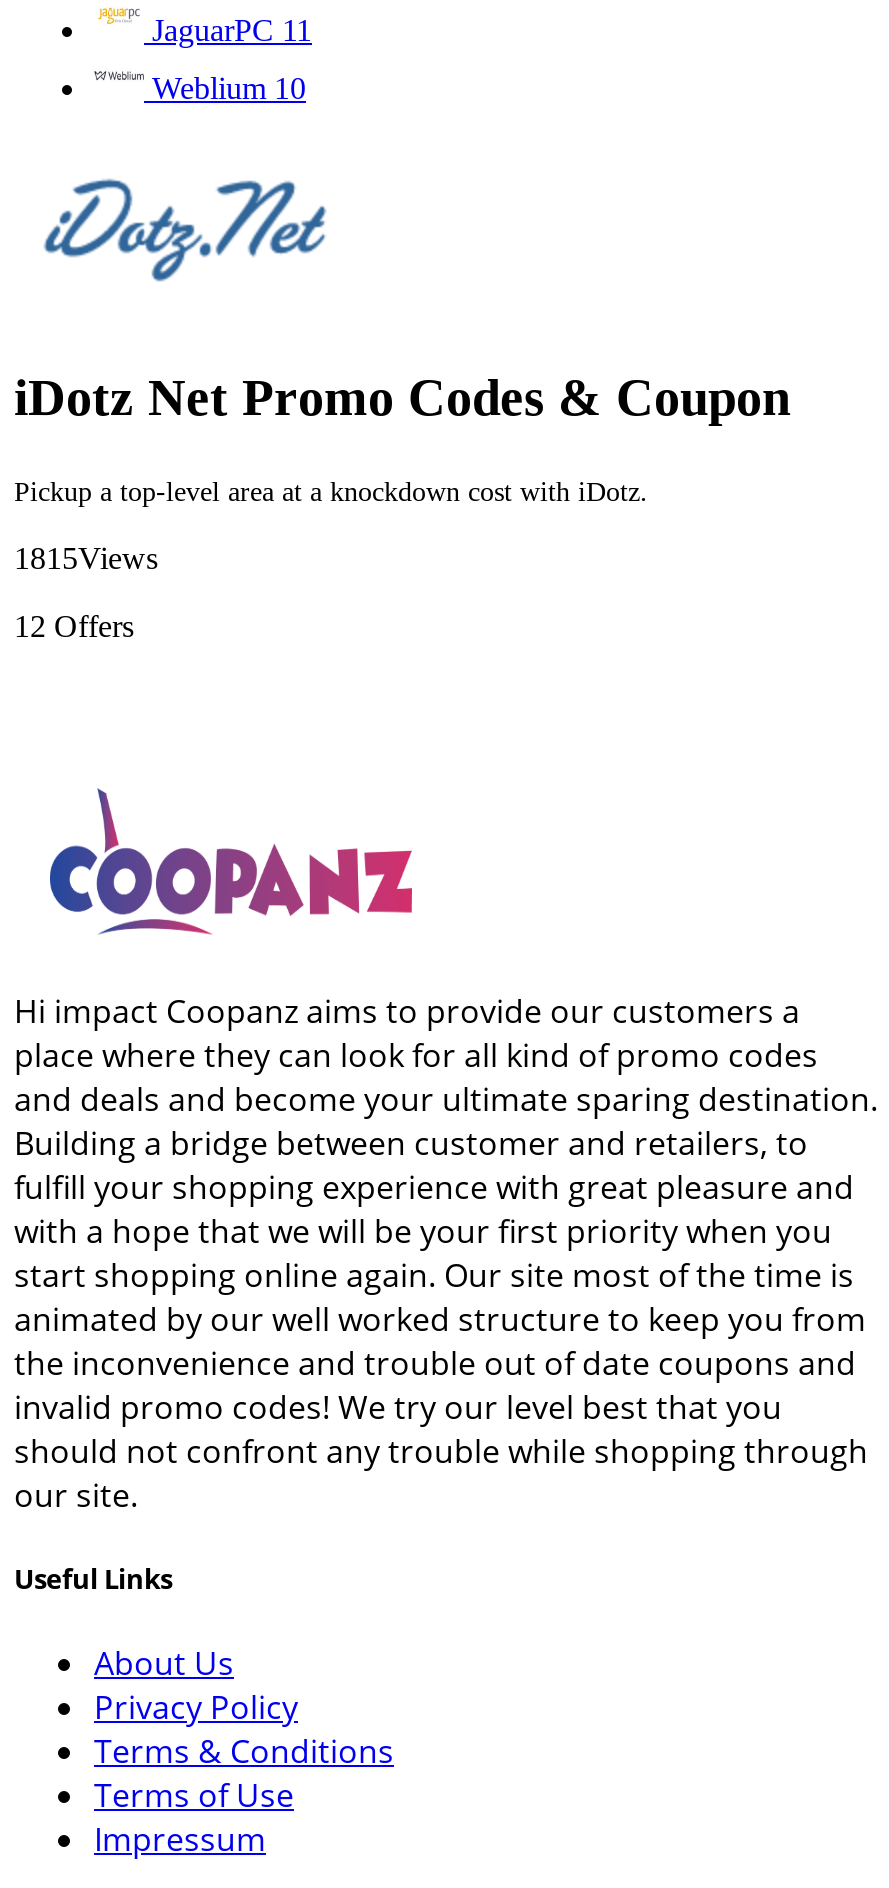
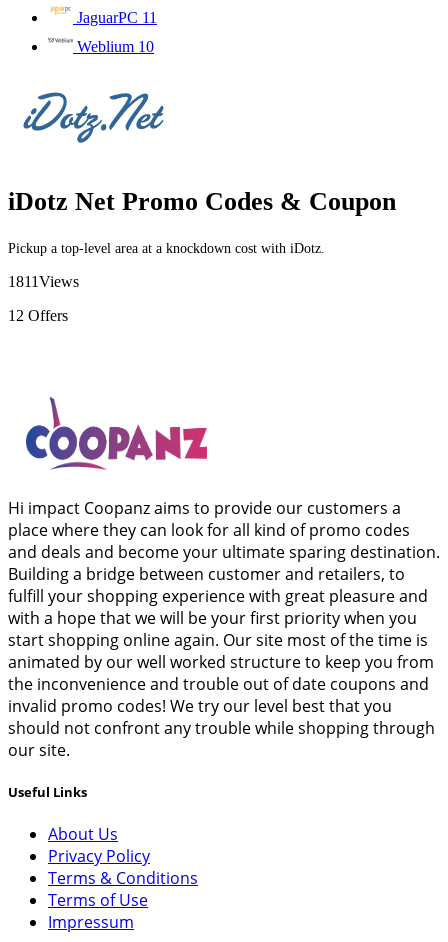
[14,541,158,575] 1815Views -> [8,273,79,290] 1811Views

